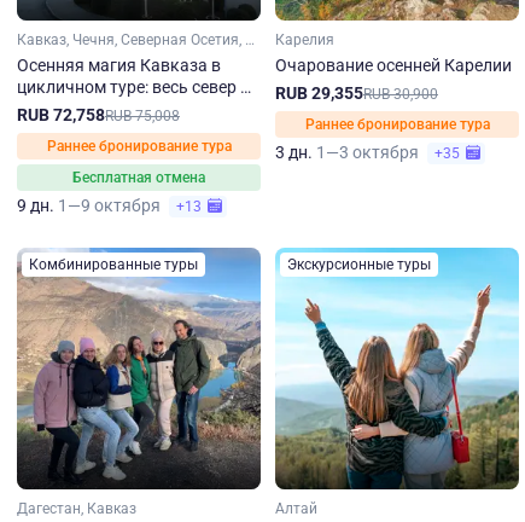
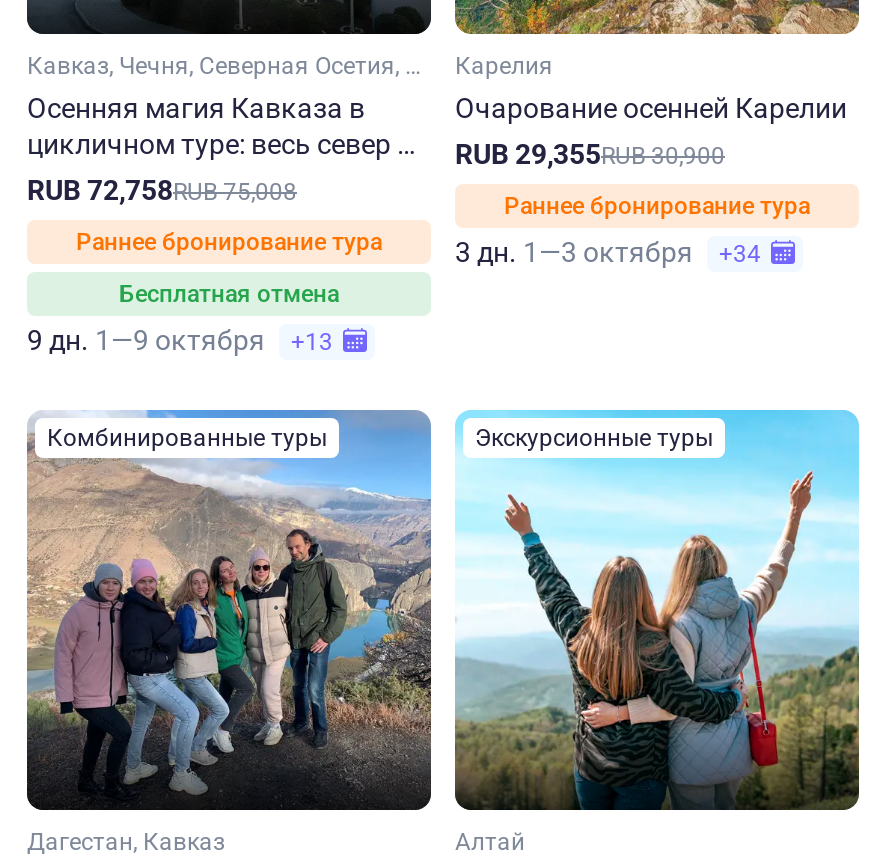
[434,145,463,162] +35 -> [719,240,767,268] +34

